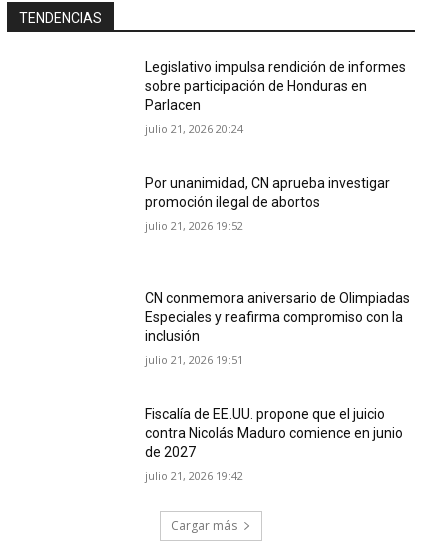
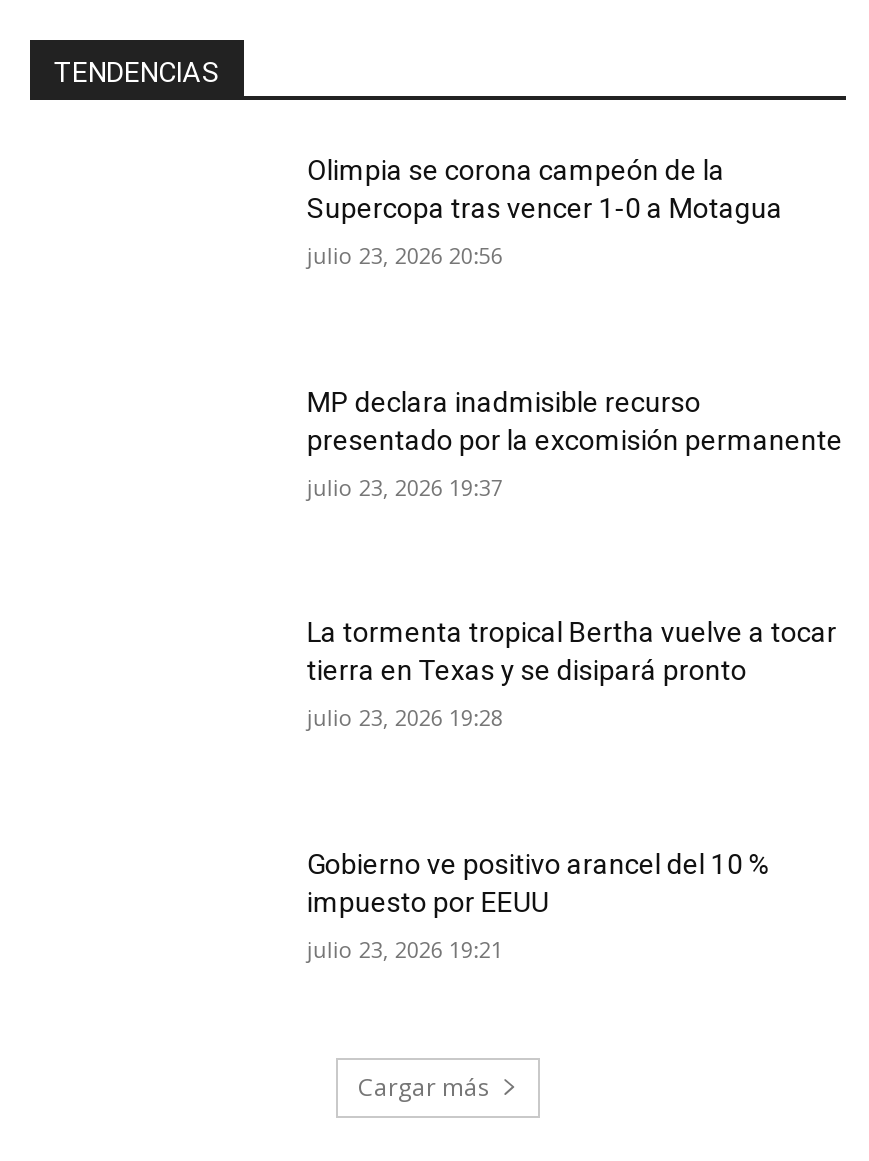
[145,59,406,113] Legislativo impulsa rendición de informes | sobre participación de Honduras en | Parlacen -> [307,154,783,224] Olimpia se corona campeón de la | Supercopa tras vencer 1-0 a Motagua
[145,121,243,136] julio 21, 2026 20:24 -> [307,240,503,270] julio 23, 2026 20:56
[145,175,390,210] Por unanimidad, CN aprueba investigar | promoción ilegal de abortos -> [307,386,843,456] MP declara inadmisible recurso | presentado por la excomisión permanente
[145,218,243,233] julio 21, 2026 19:52 -> [307,472,503,502] julio 23, 2026 19:37
[145,290,410,344] CN conmemora aniversario de Olimpiadas | Especiales y reafirma compromiso con la | inclusión -> [307,617,837,687] La tormenta tropical Bertha vuelve a tocar | tierra en Texas y se disipará pronto
[145,352,243,367] julio 21, 2026 19:51 -> [307,703,503,733] julio 23, 2026 19:28
[145,406,403,460] Fiscalía de EE.UU. propone que el juicio | contra Nicolás Maduro comience en junio | de 2027 -> [307,848,771,918] Gobierno ve positivo arancel del 10 % | impuesto por EEUU
[145,468,243,483] julio 21, 2026 19:42 -> [307,934,503,964] julio 23, 2026 19:21

